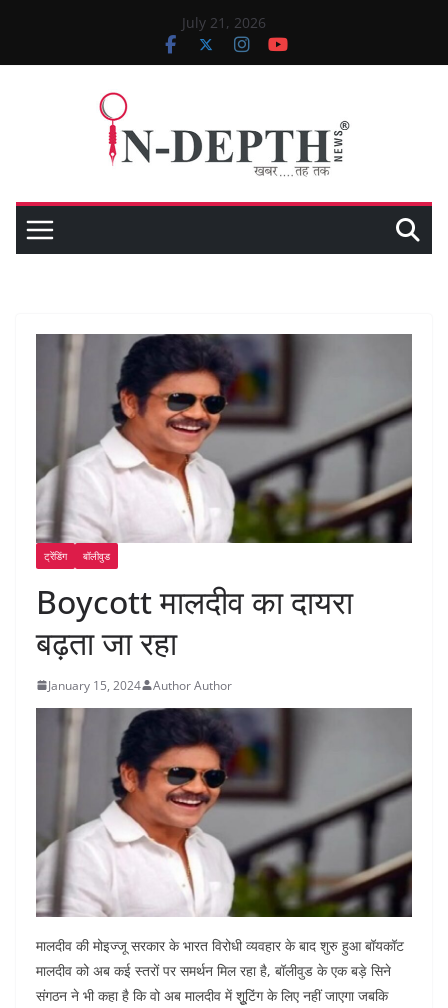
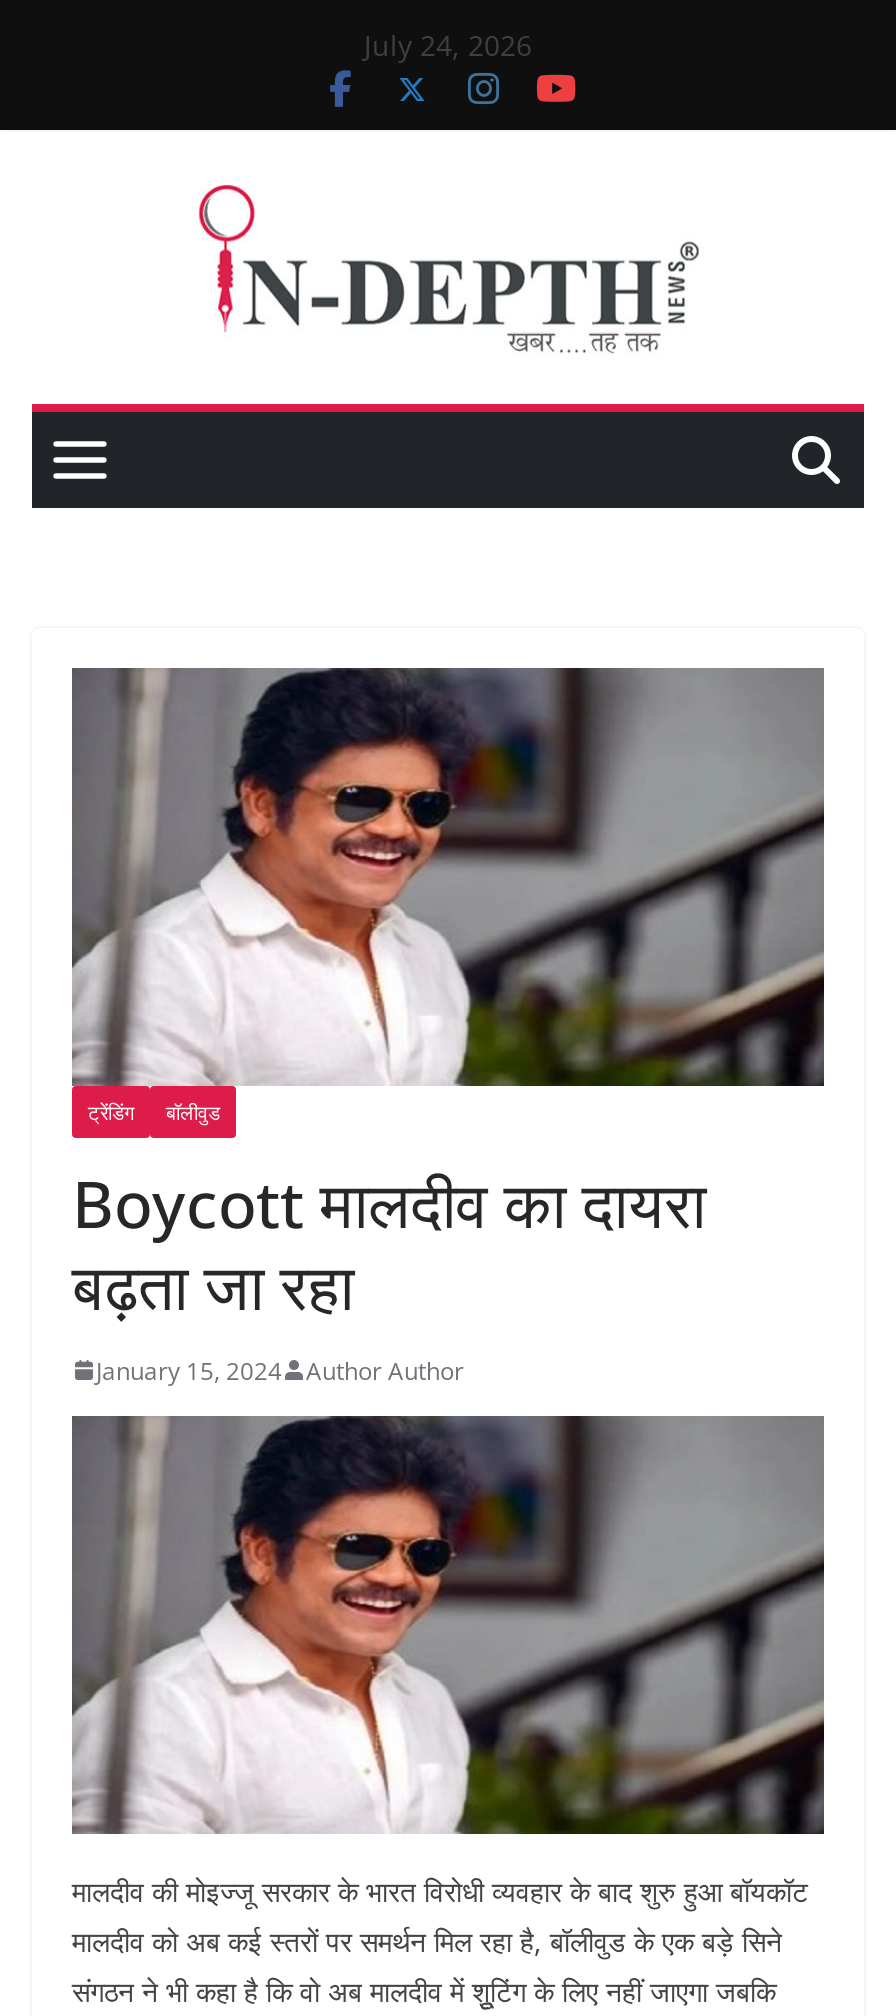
[182,13,266,32] July 21, 2026 -> [364,26,532,64] July 24, 2026

